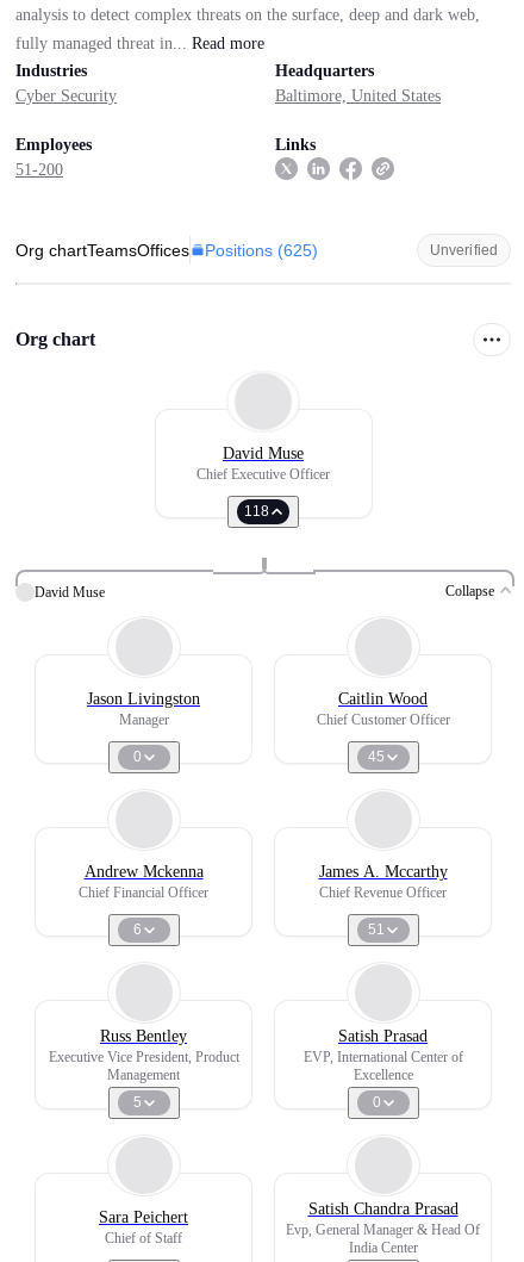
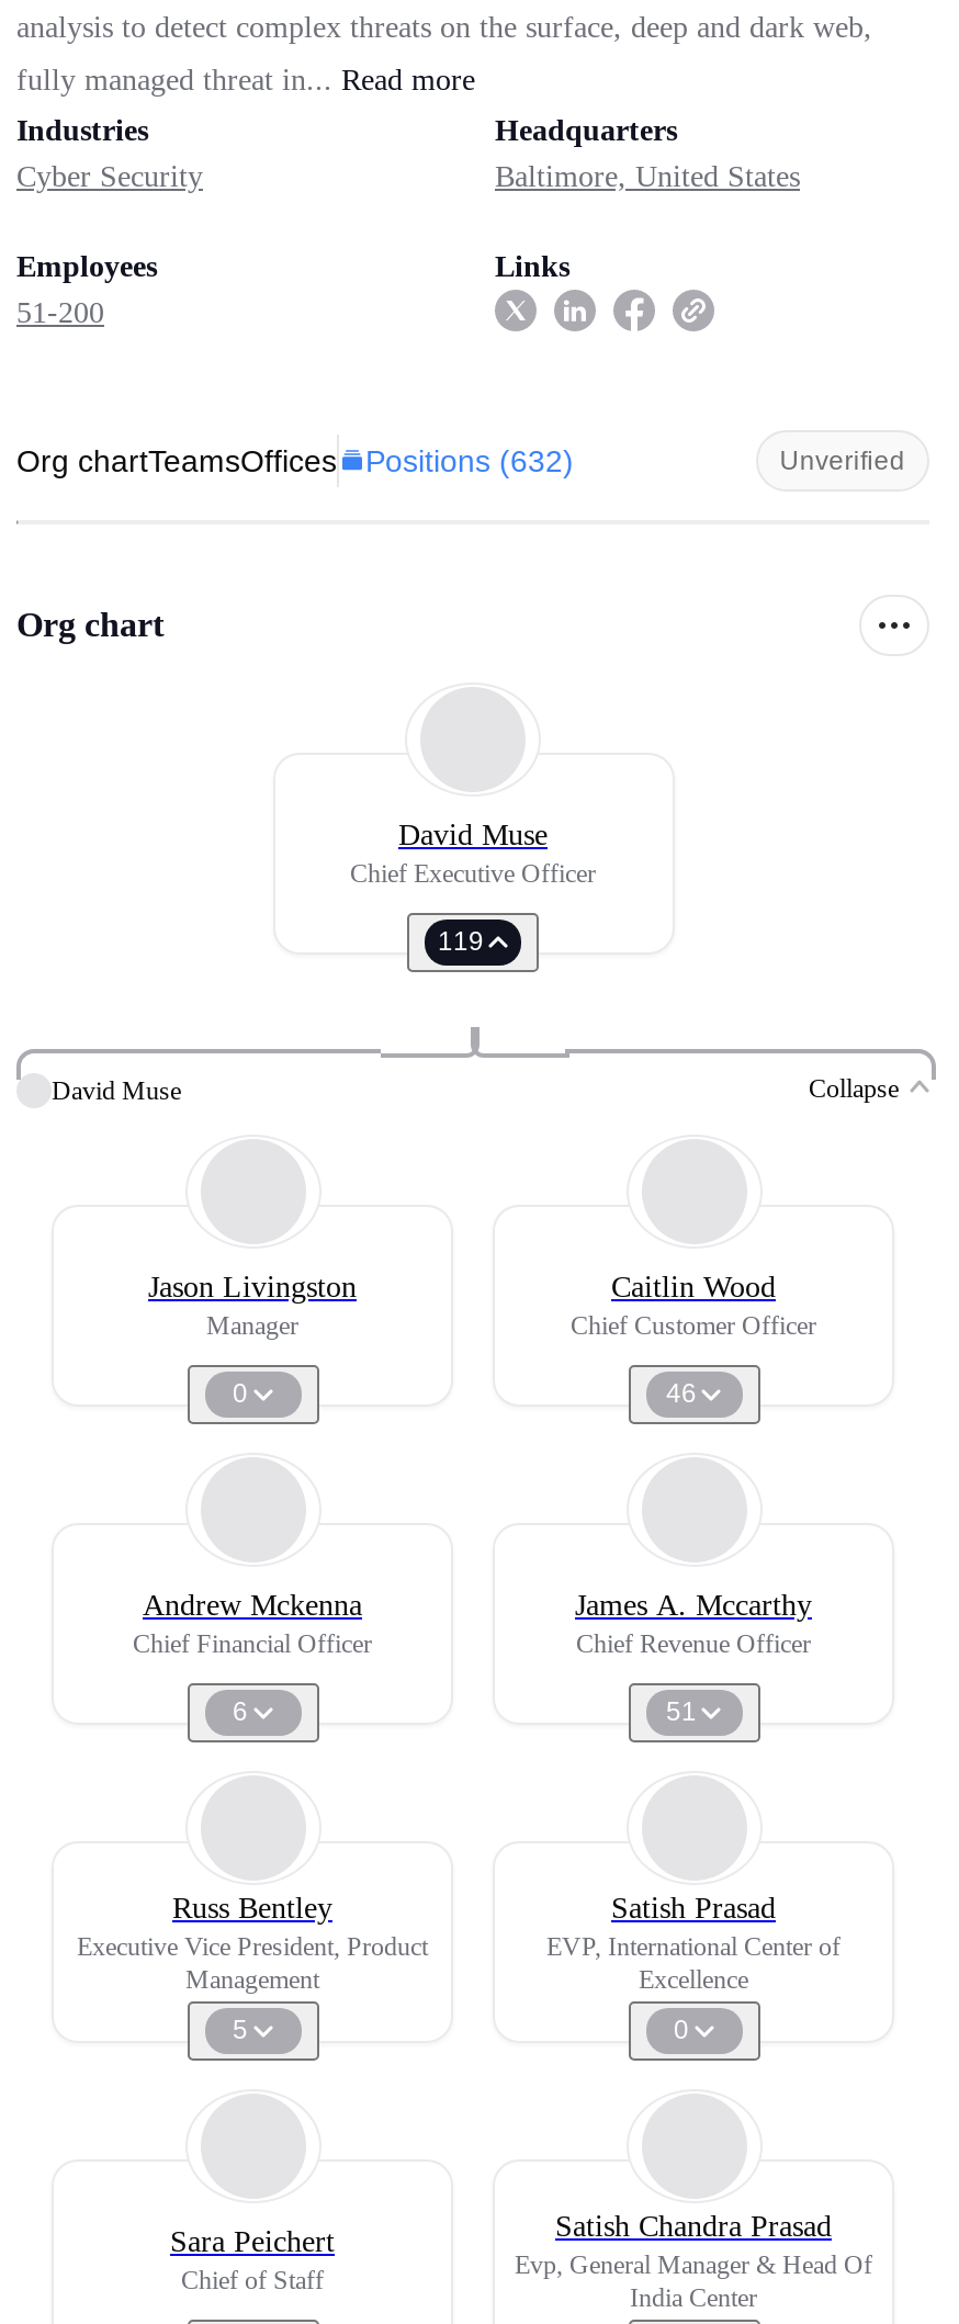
[15,241,318,260] Org chartTeamsOffices Positions (625) -> [16,443,574,478] Org chartTeamsOffices Positions (632)
[244,503,269,520] 118 -> [438,926,484,957] 119
[368,748,385,765] 45 -> [666,1378,697,1409] 46

